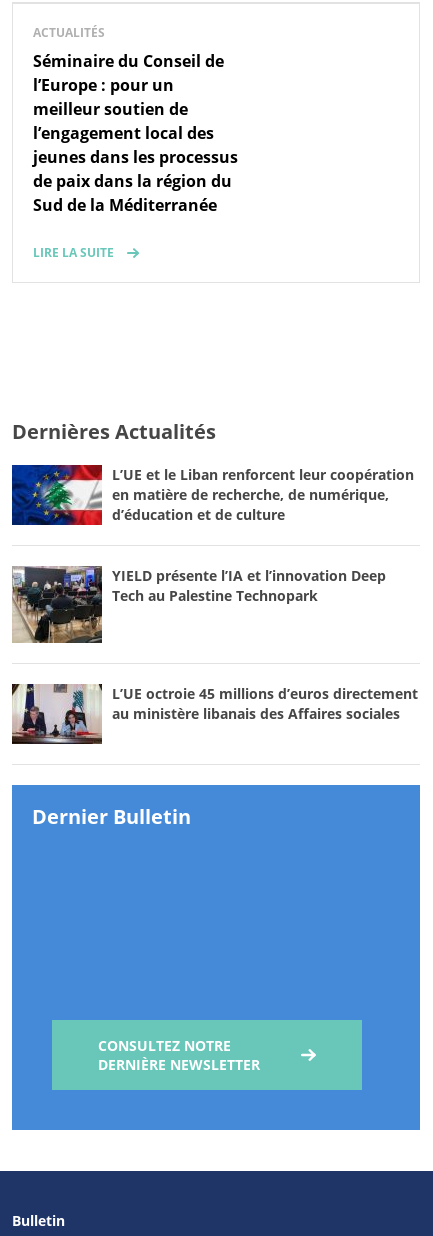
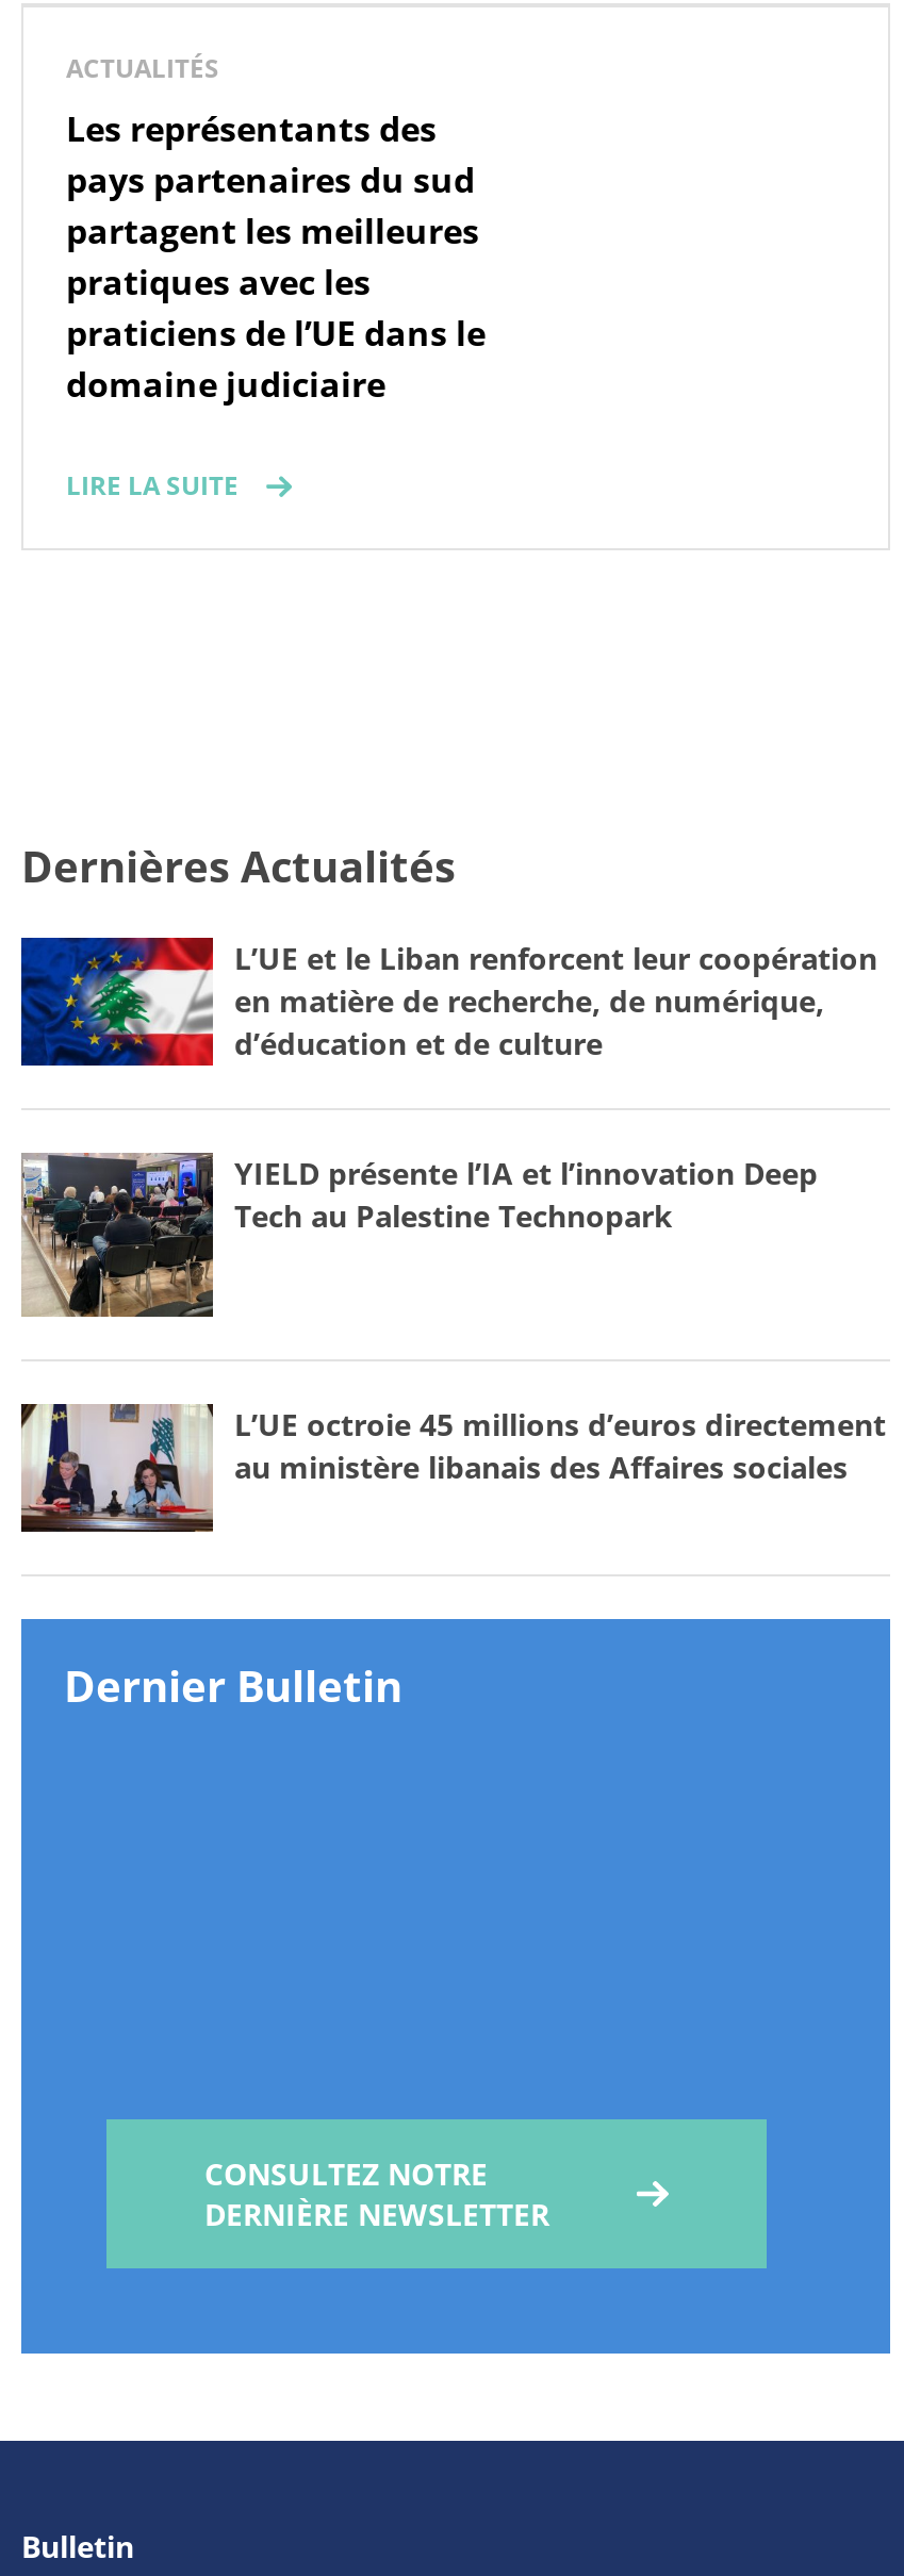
[33,50,238,216] Séminaire du Conseil de | l’Europe : pour un | meilleur soutien de | l’engagement local des | jeunes dans les processus | de paix dans la région du | Sud de la Méditerranée -> [66,106,486,408] Les représentants des | pays partenaires du sud | partagent les meilleures | pratiques avec les | praticiens de l’UE dans le | domaine judiciaire

